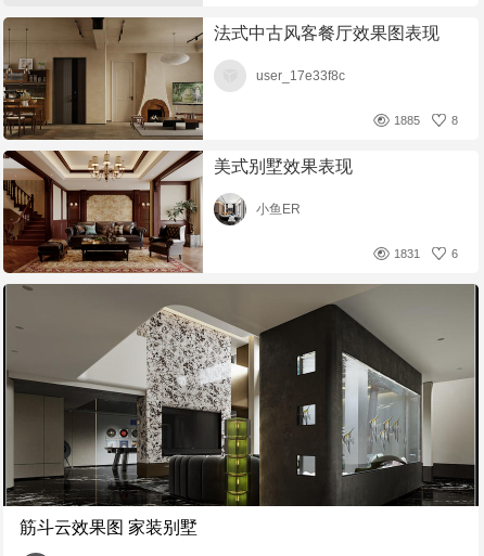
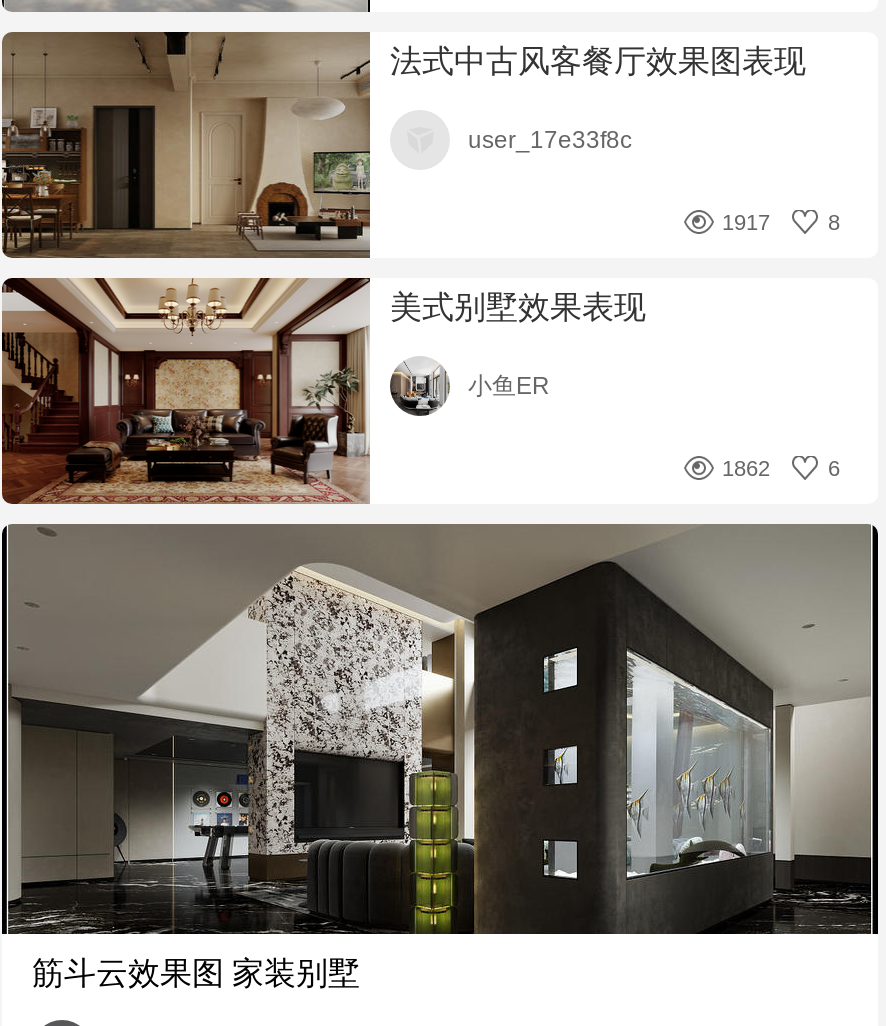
[394,114,420,127] 1885 -> [722,210,770,234] 1917
[394,247,420,260] 1831 -> [722,456,770,480] 1862

